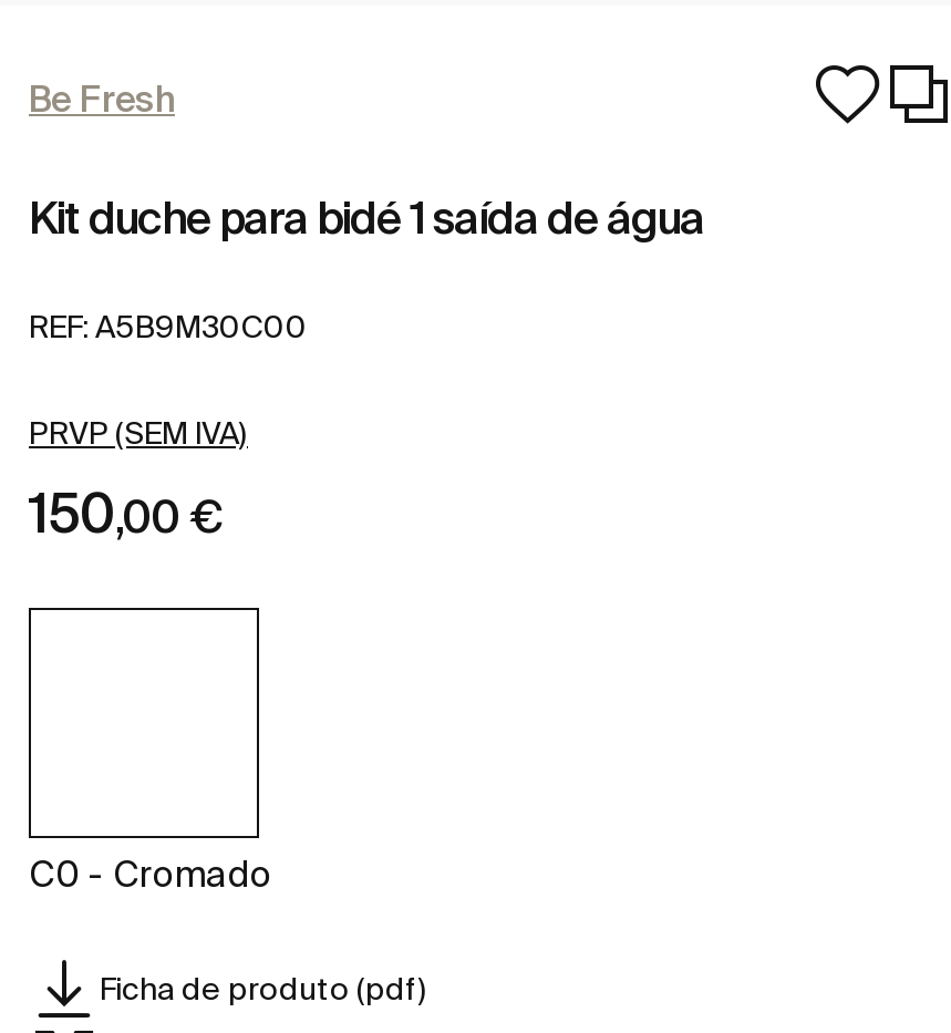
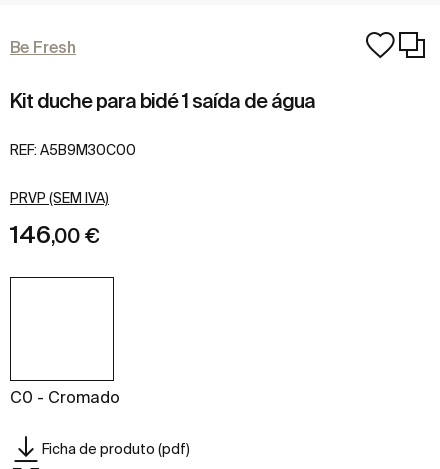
[29,484,224,544] 150,00 € -> [10,221,100,248] 146,00 €

